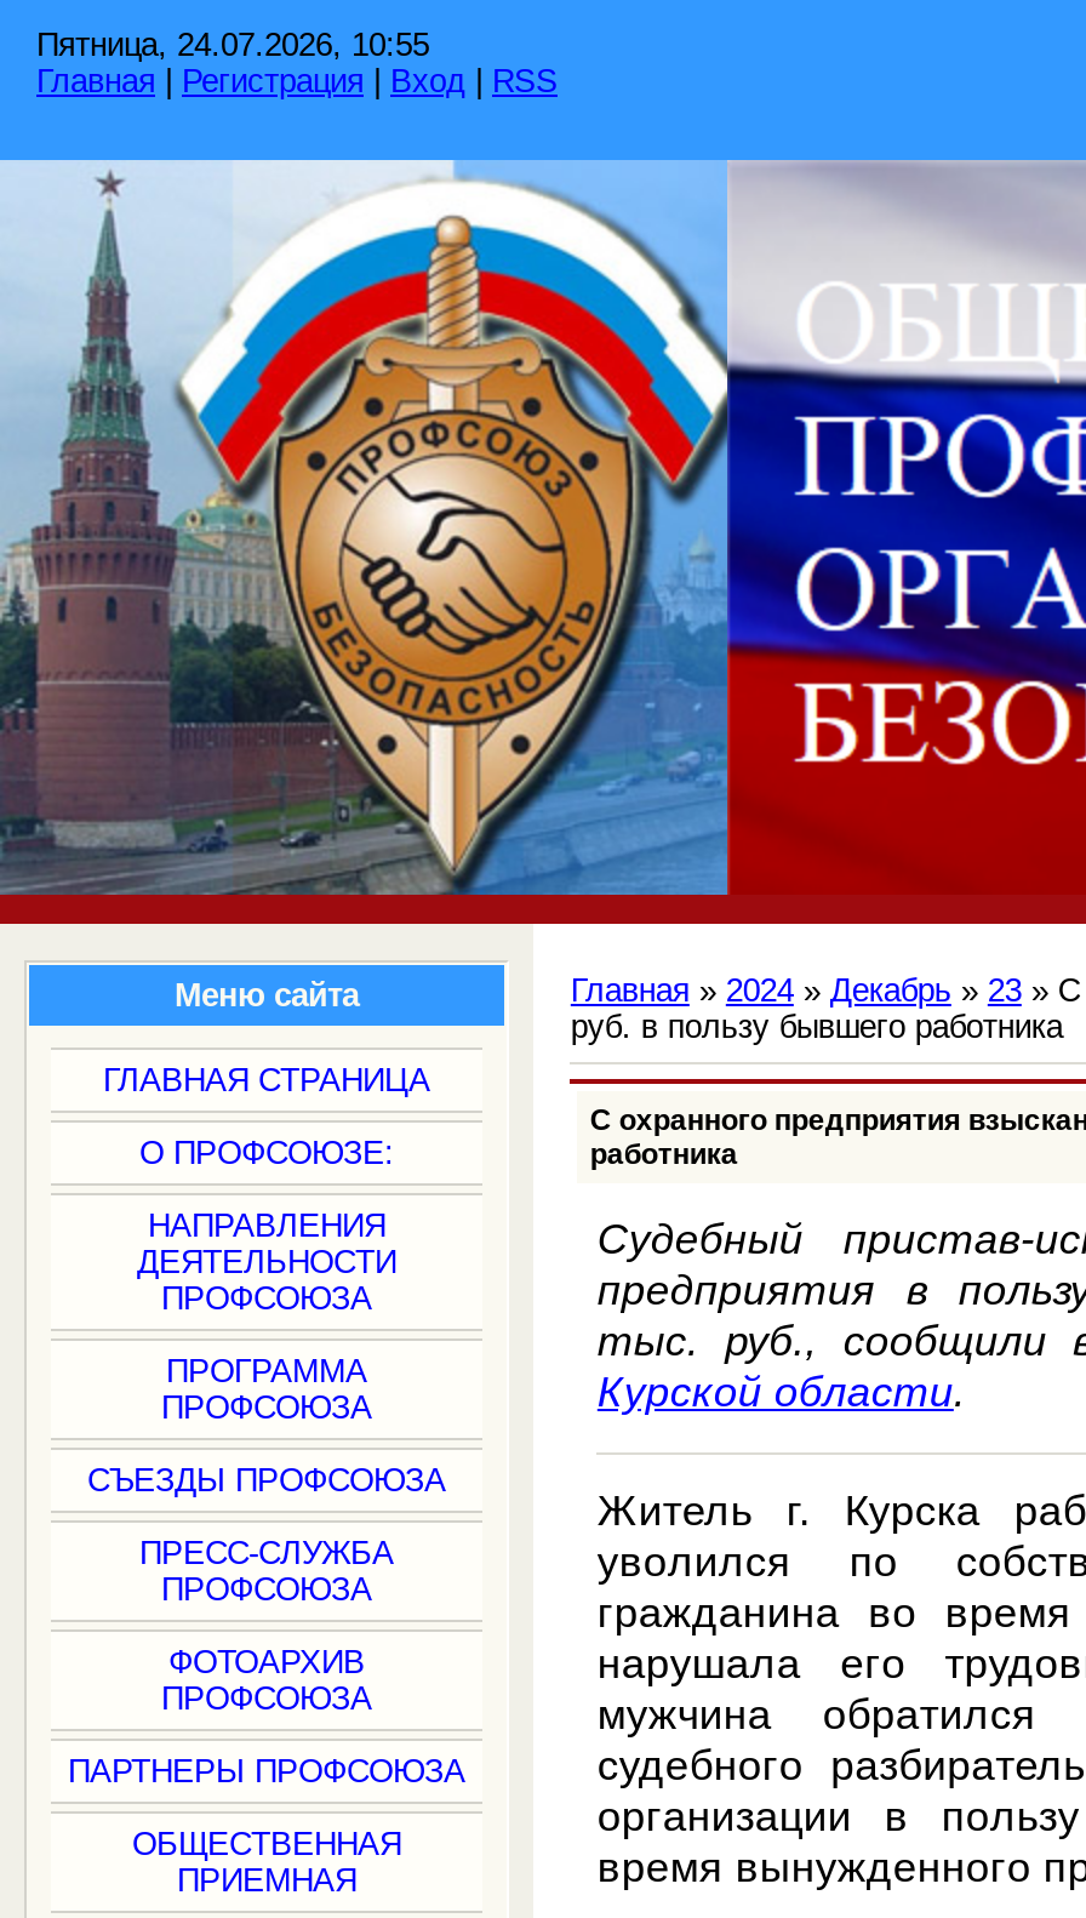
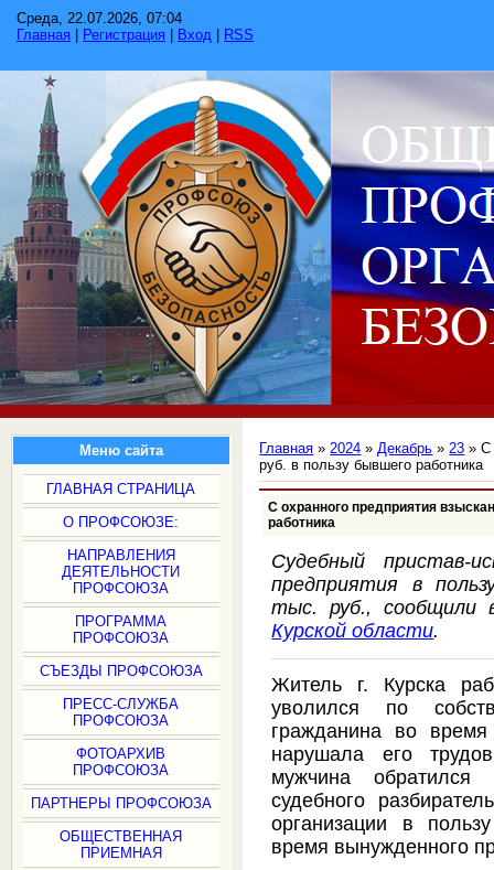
[36,27,429,63] Пятница, 24.07.2026, 10:55 -> [17,10,182,26] Среда, 22.07.2026, 07:04

